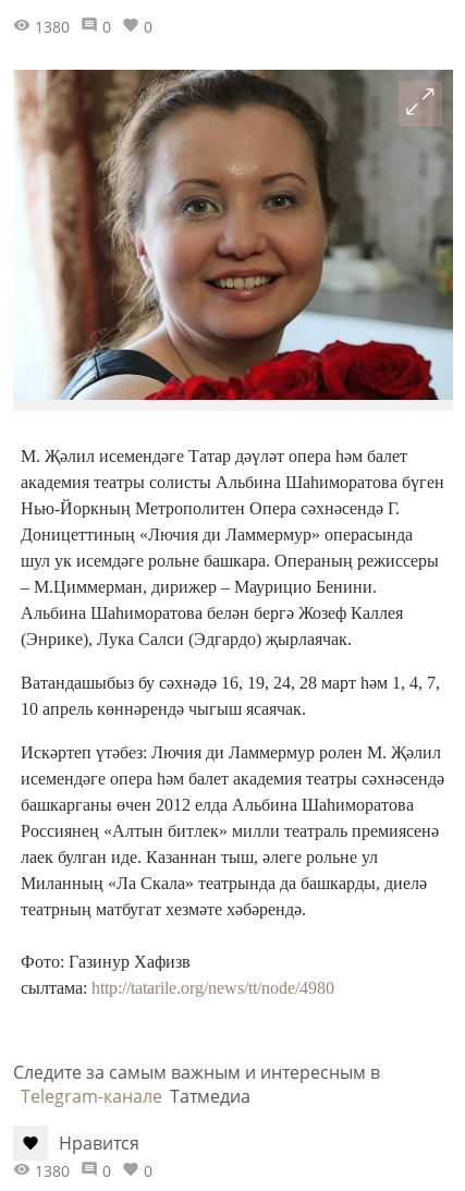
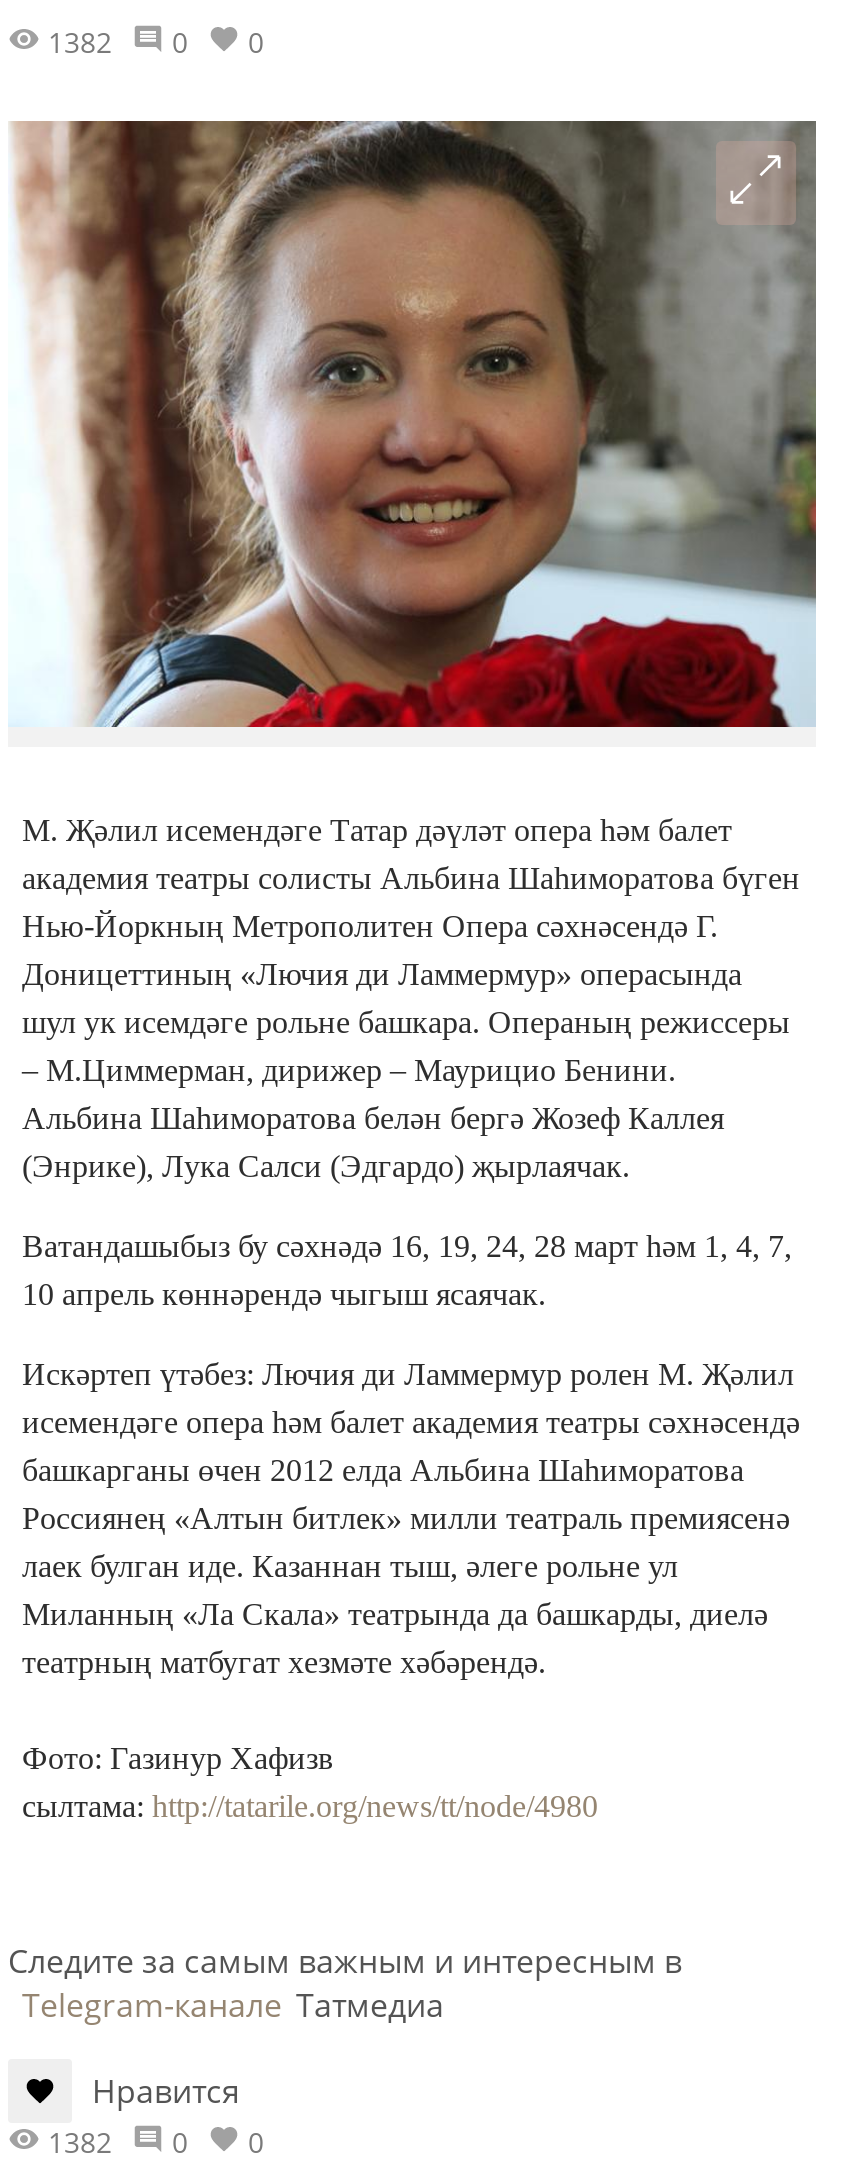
[35,16,152,37] 1380 0 0 -> [48,22,264,60] 1382 0 0
[35,1160,152,1181] 1380 0 0 -> [48,2122,264,2160] 1382 0 0

